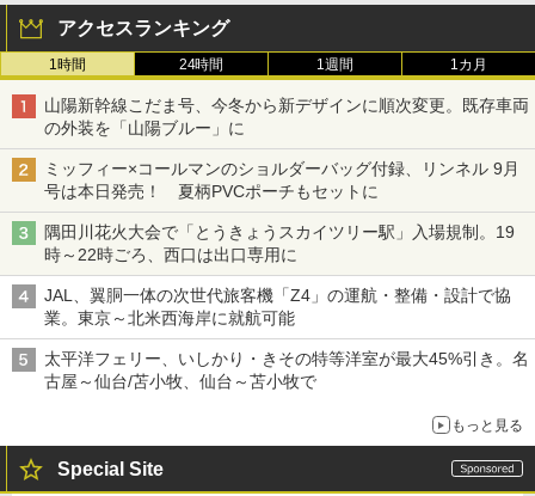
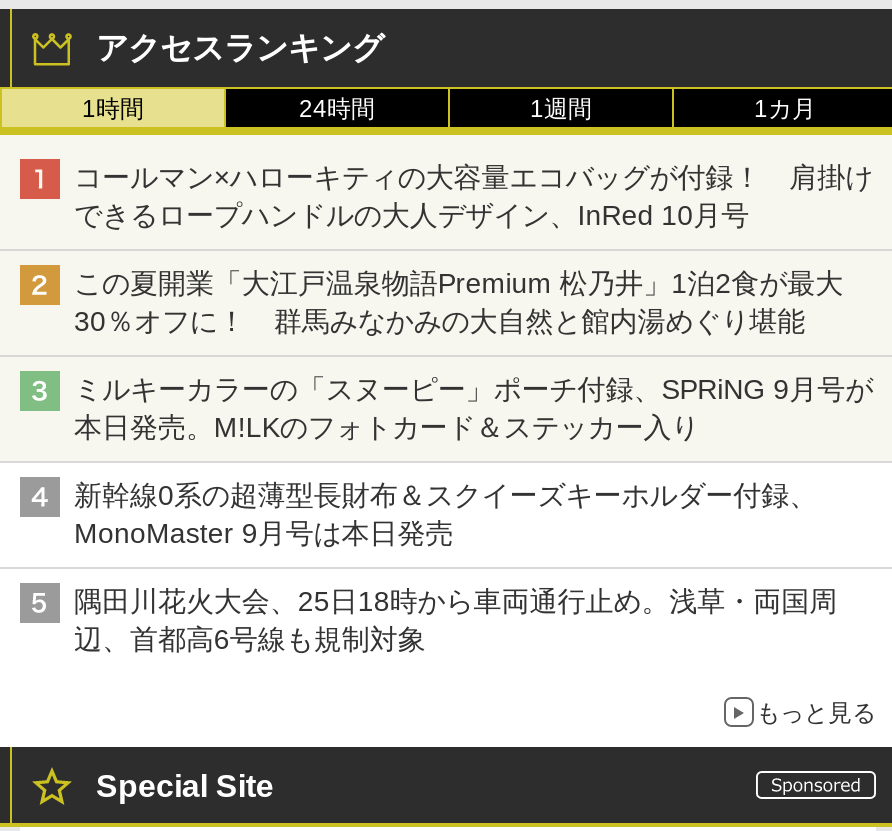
[44,96,529,138] 山陽新幹線こだま号、今冬から新デザインに順次変更。既存車両 | の外装を「山陽ブルー」に -> [74,161,873,231] コールマン×ハローキティの大容量エコバッグが付録！ 肩掛け | できるロープハンドルの大人デザイン、InRed 10月号
[44,159,519,201] ミッフィー×コールマンのショルダーバッグ付録、リンネル 9月 | 号は本日発売！ 夏柄PVCポーチもセットに -> [74,267,843,337] この夏開業「大江戸温泉物語Premium 松乃井」1泊2食が最大 | 30％オフに！ 群馬みなかみの大自然と館内湯めぐり堪能
[44,223,514,264] 隅田川花火大会で「とうきょうスカイツリー駅」入場規制。19 | 時～22時ごろ、西口は出口専用に -> [74,373,873,443] ミルキーカラーの「スヌーピー」ポーチ付録、SPRiNG 9月号が | 本日発売。M!LKのフォトカード＆ステッカー入り
[44,286,511,328] JAL、翼胴一体の次世代旅客機「Z4」の運航・整備・設計で協 | 業。東京～北米西海岸に就航可能 -> [74,479,817,549] 新幹線0系の超薄型長財布＆スクイーズキーホルダー付録、 | MonoMaster 9月号は本日発売
[44,349,529,391] 太平洋フェリー、いしかり・きその特等洋室が最大45%引き。名 | 古屋～仙台/苫小牧、仙台～苫小牧で -> [74,585,837,655] 隅田川花火大会、25日18時から車両通行止め。浅草・両国周 | 辺、首都高6号線も規制対象

